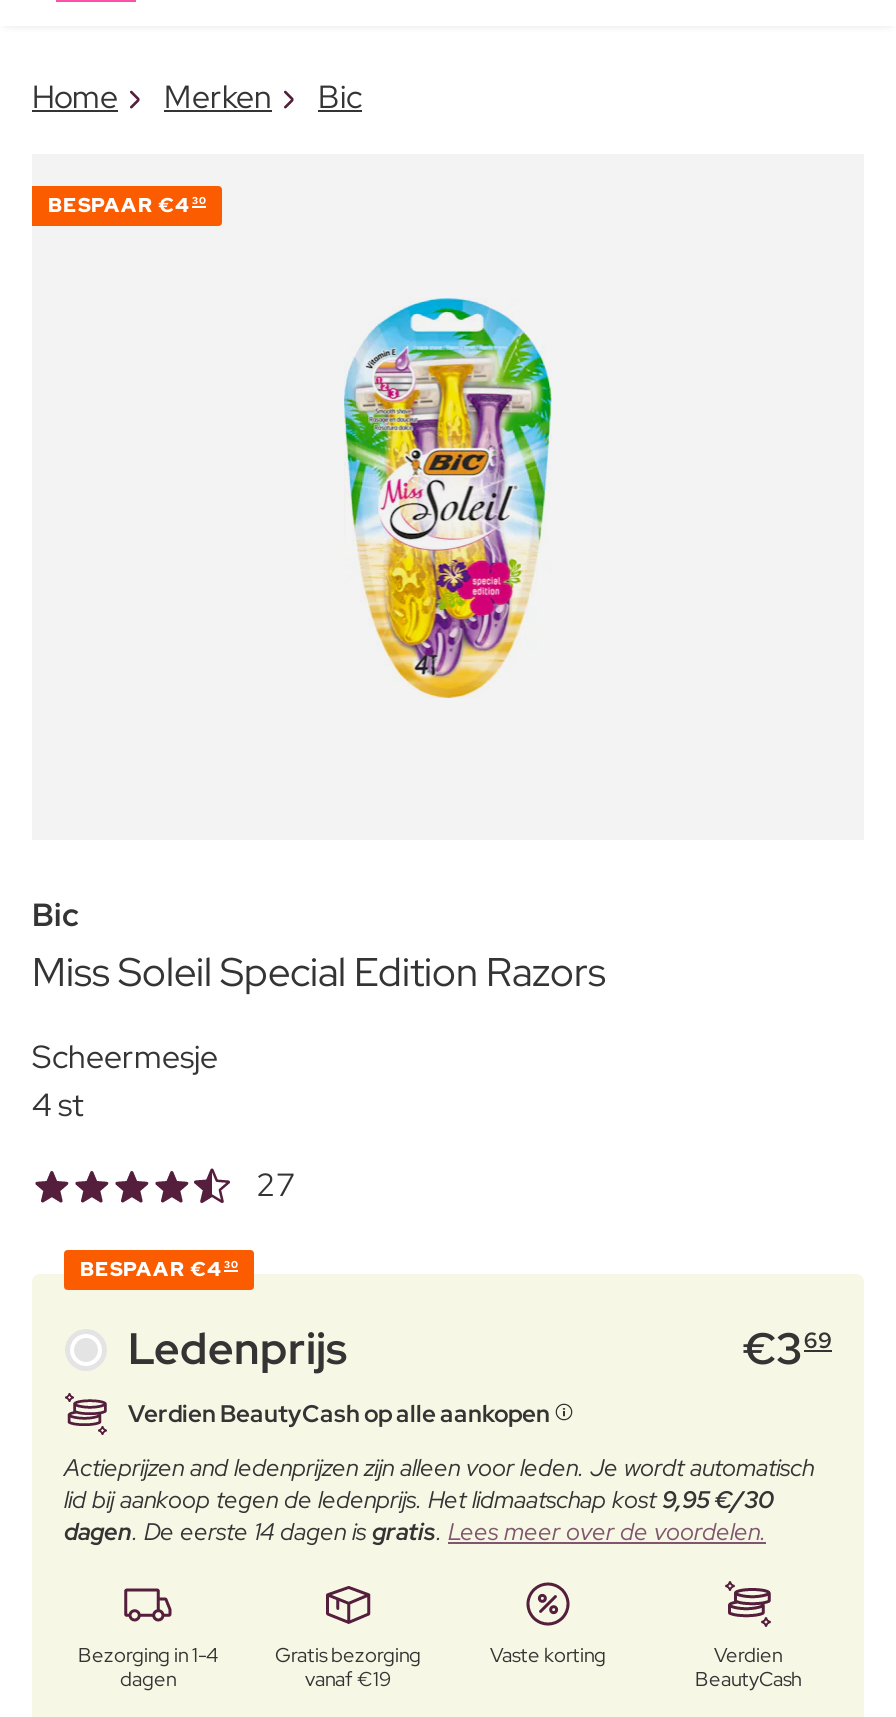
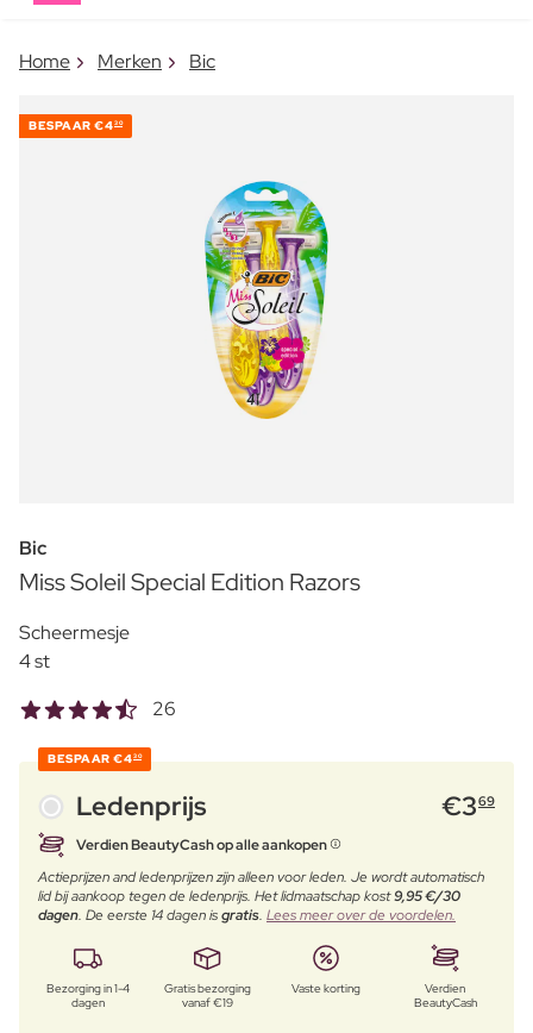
[256,1164,296,1206] 27 -> [152,696,176,721] 26

